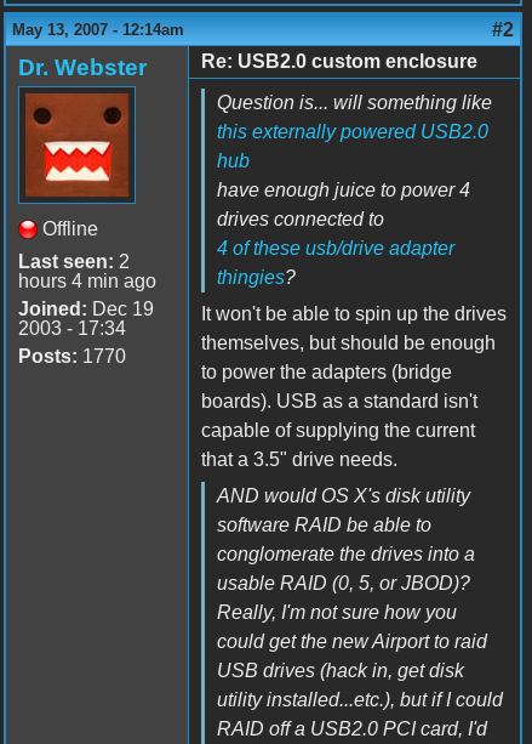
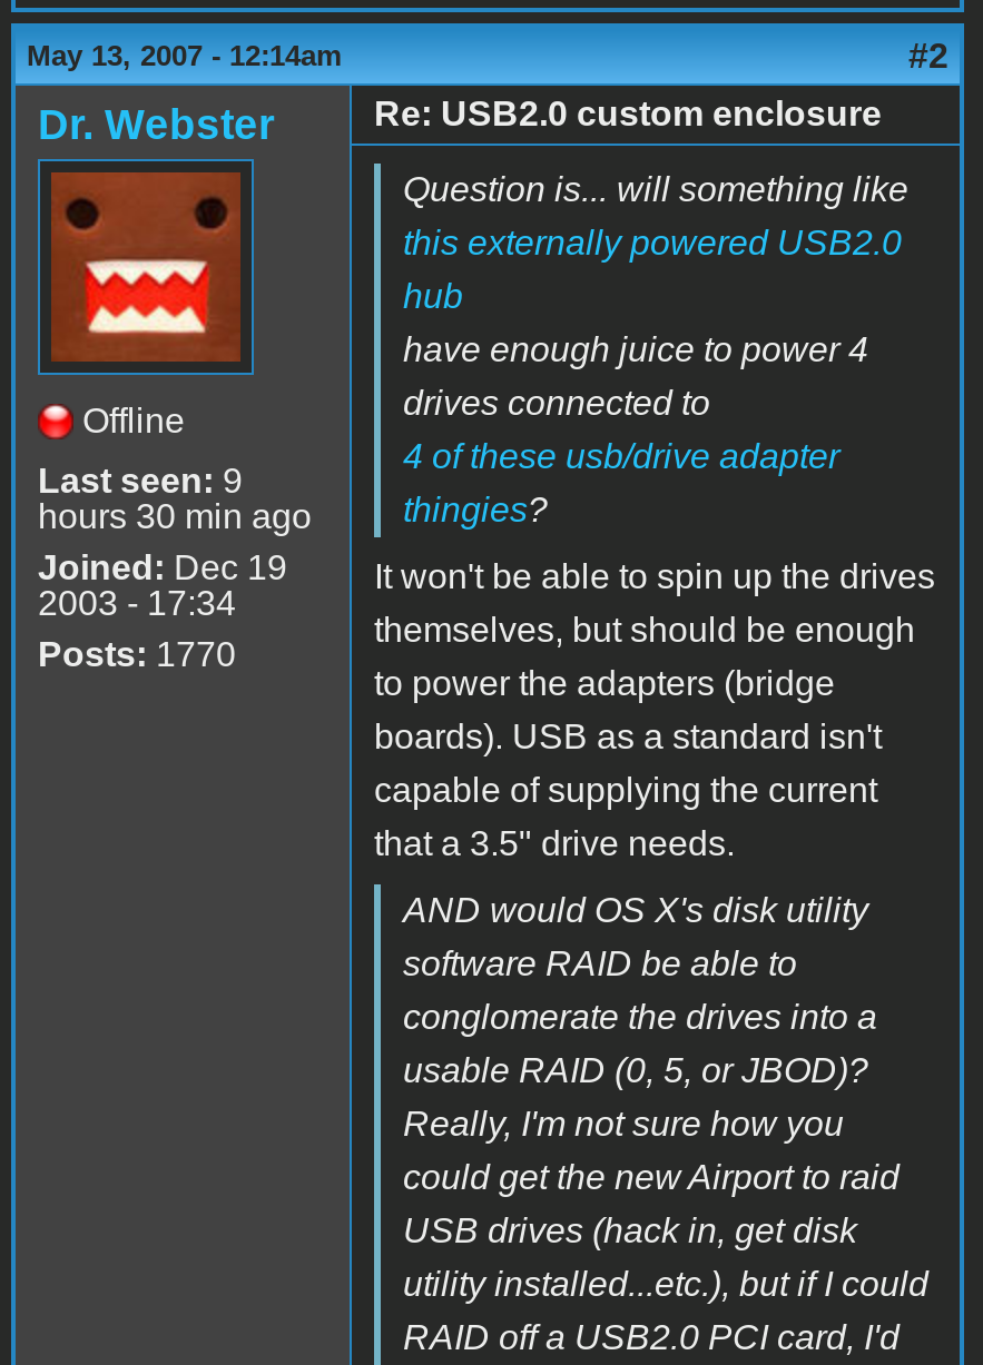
[18,251,130,272] Last seen: 2 -> [38,461,243,499] Last seen: 9
[18,271,156,291] hours 4 min ago -> [38,497,312,535] hours 30 min ago

